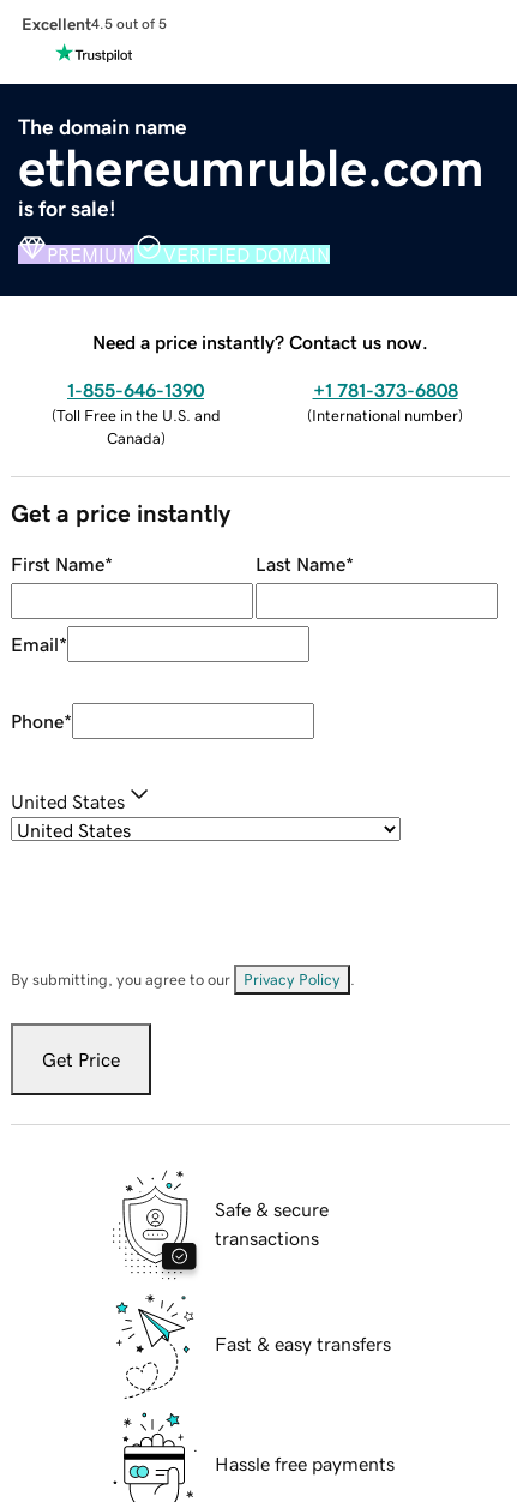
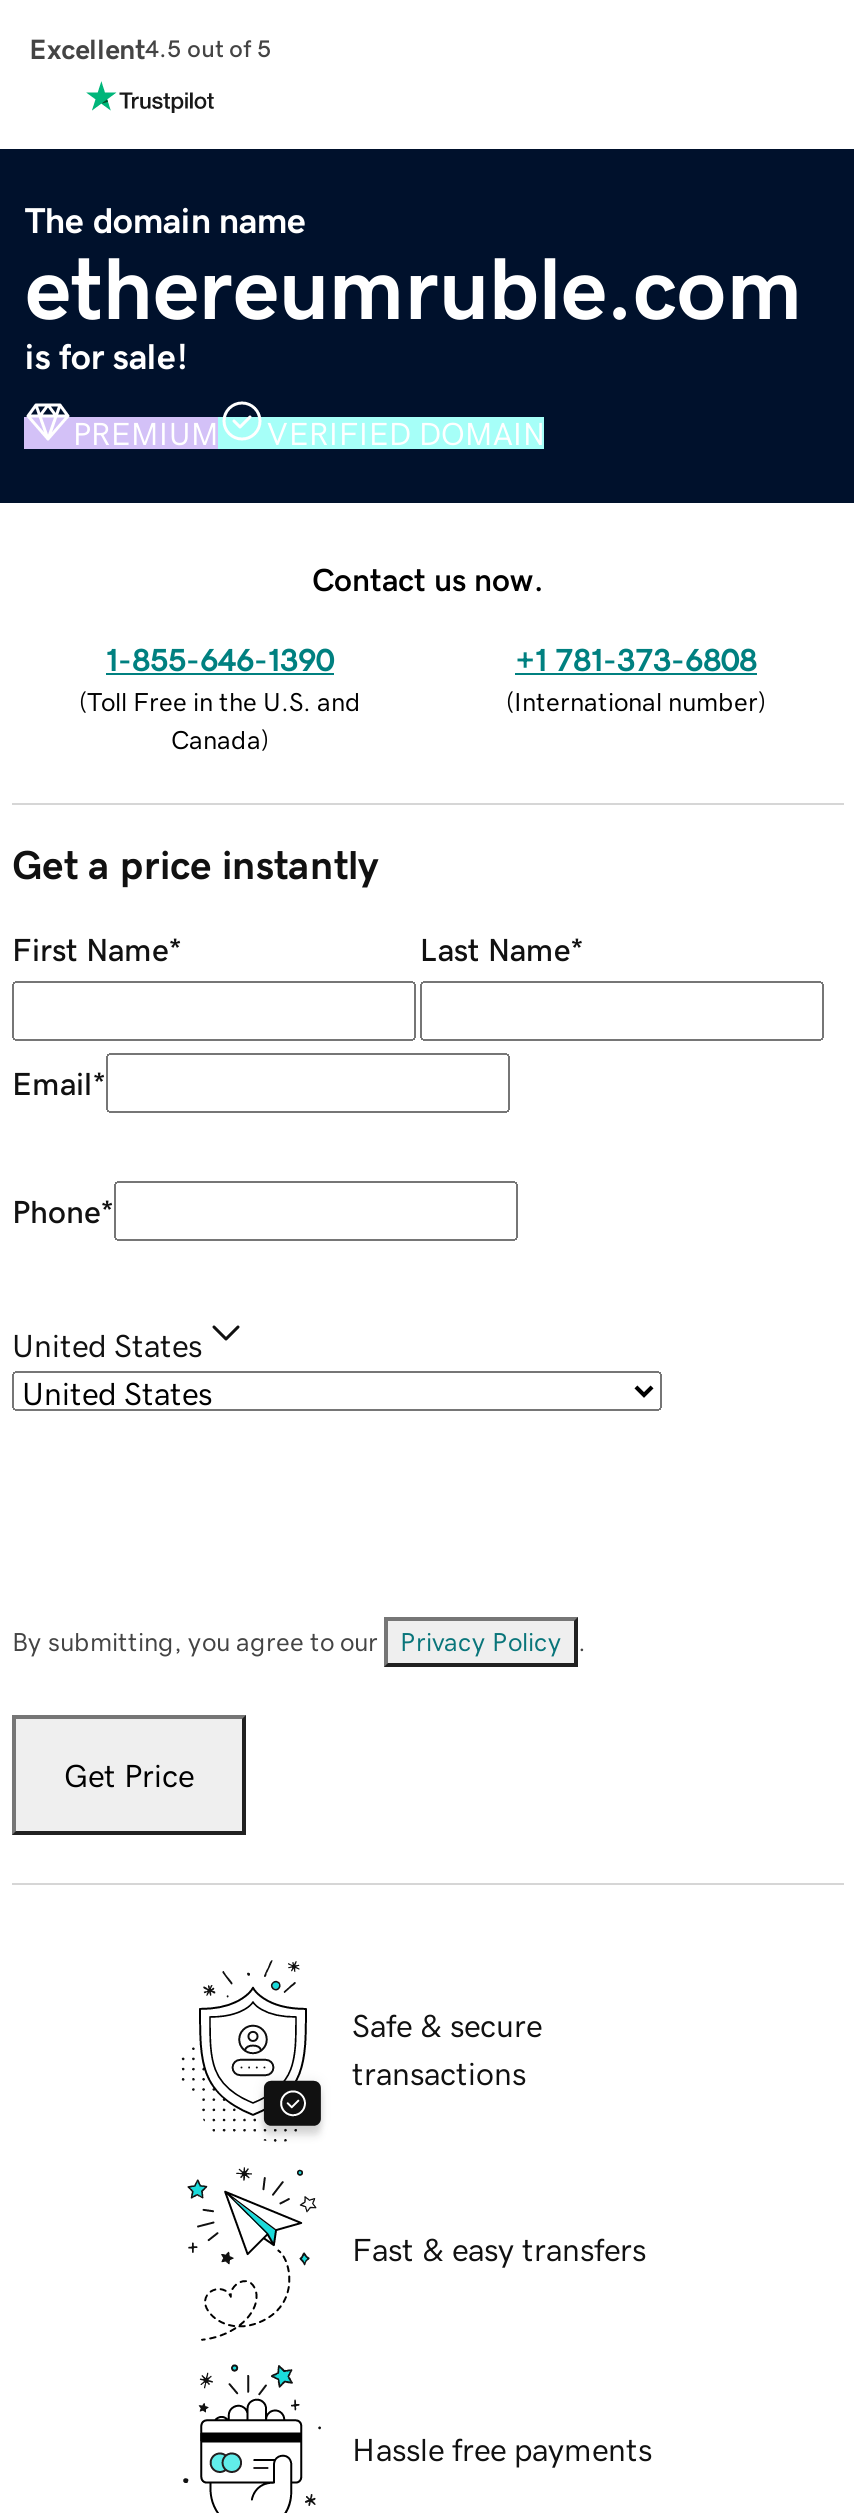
[92,332,428,351] Need a price instantly? Contact us now. -> [312,562,544,594] Contact us now.

